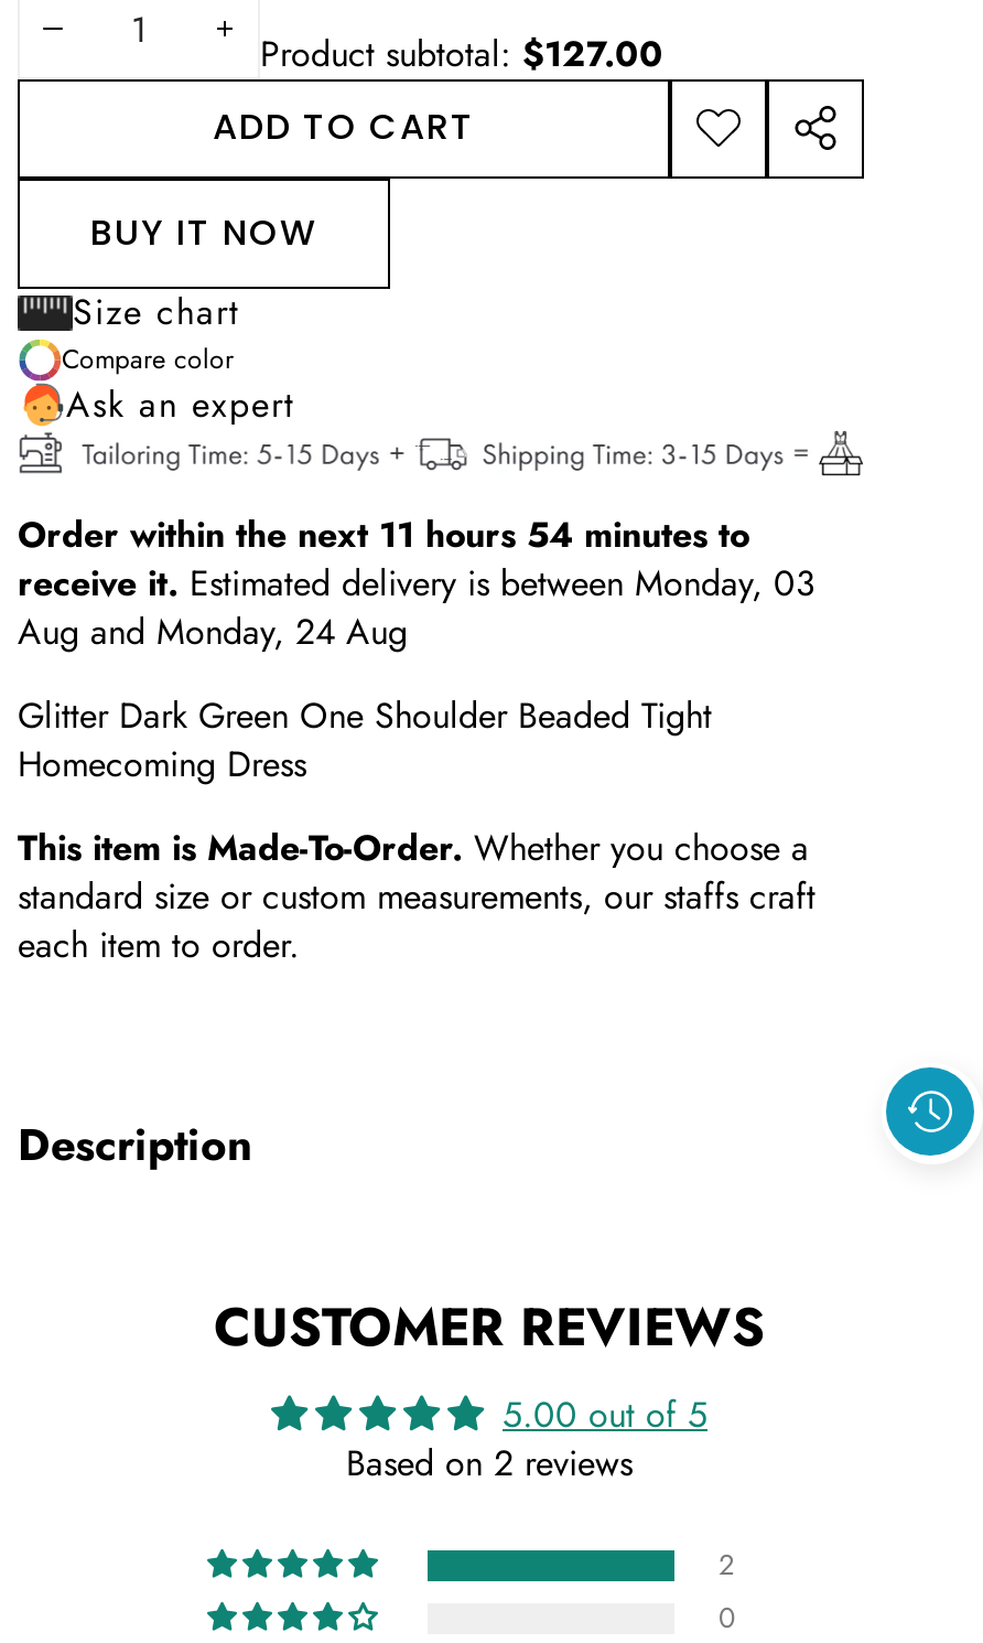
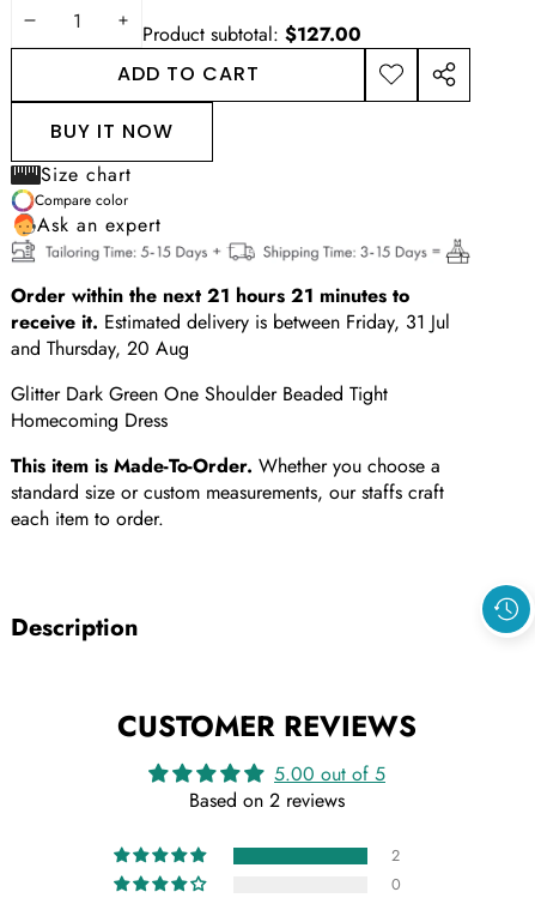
[18,511,815,658] Order within the next 11 hours 54 minutes to | receive it. Estimated delivery is between Monday, 03 | Aug and Monday, 24 Aug -> [11,282,450,363] Order within the next 21 hours 21 minutes to | receive it. Estimated delivery is between Friday, 31 Jul | and Thursday, 20 Aug

